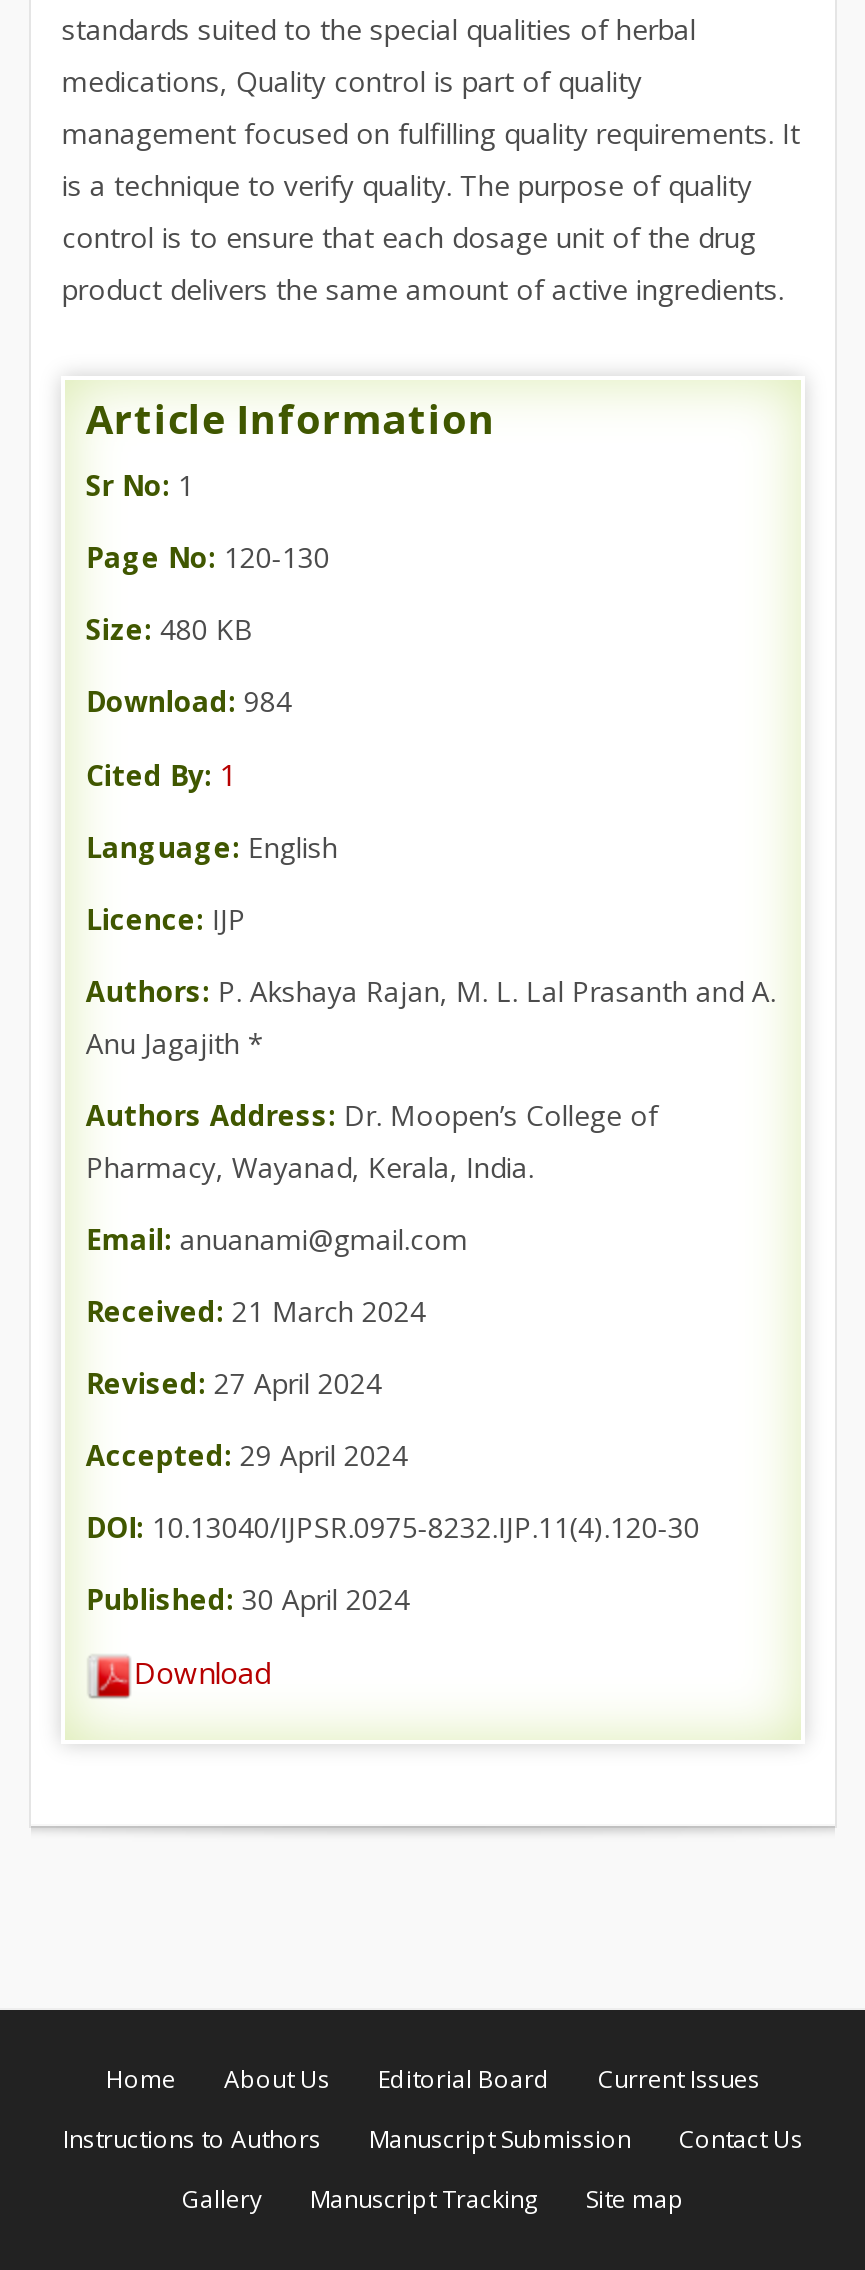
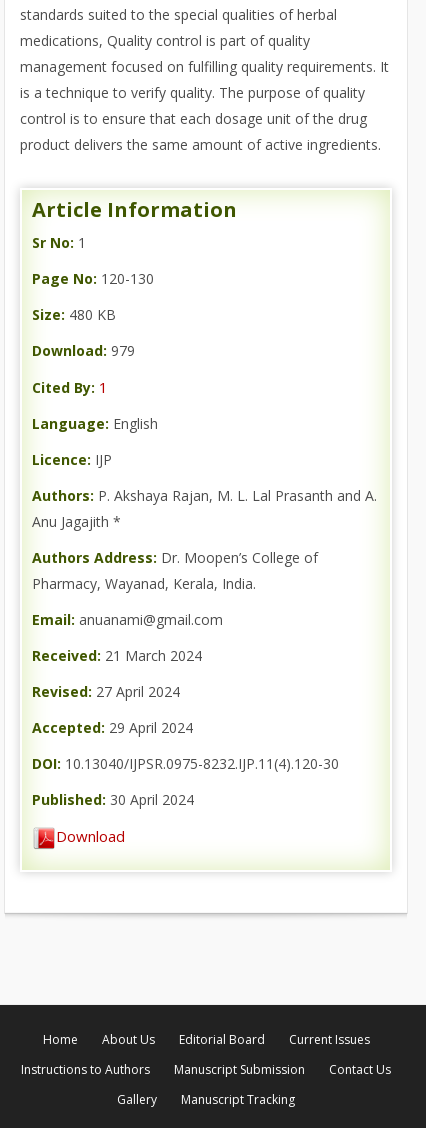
[86,682,292,720] Download: 984 -> [32,341,135,360] Download: 979
[586,2182,684,2216] Site map -> none

